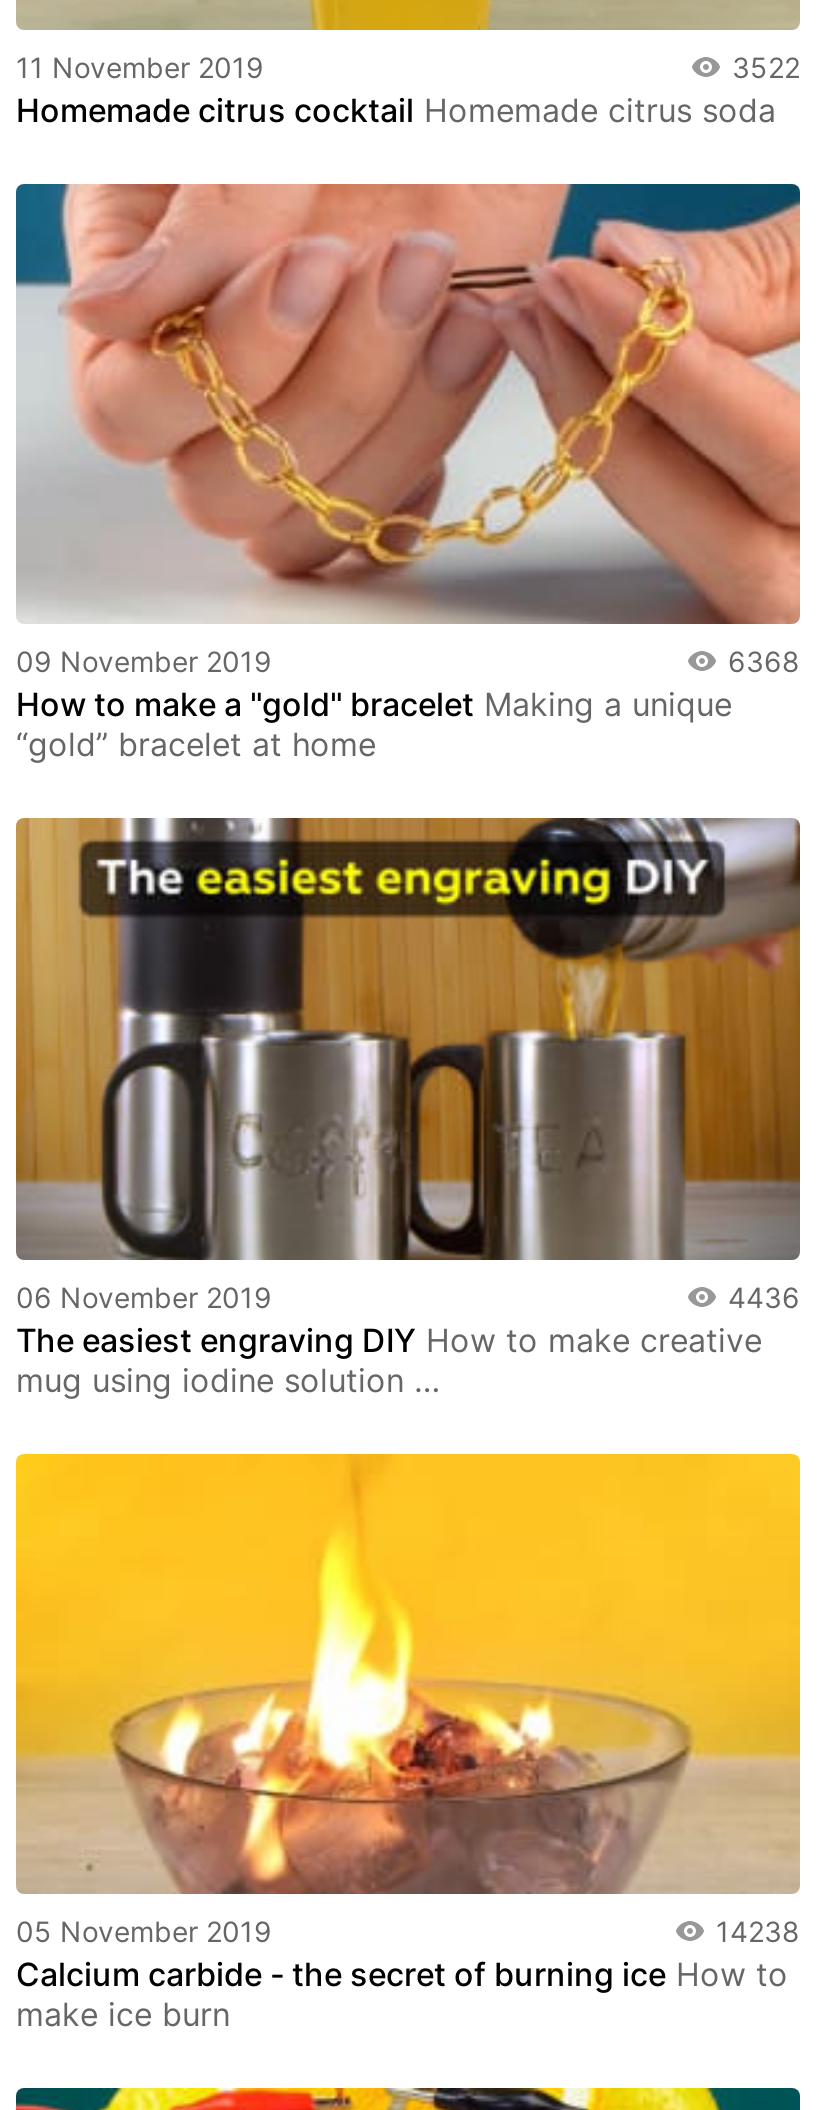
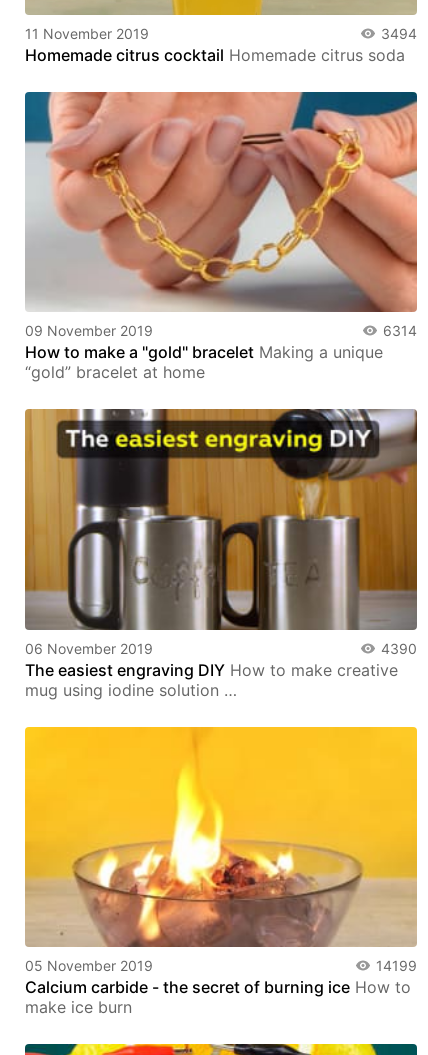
[732,49,800,83] 3522 -> [381,25,417,42] 3494
[728,644,800,678] 6368 -> [383,322,417,339] 6314
[728,1279,800,1313] 4436 -> [381,640,417,657] 4390
[716,1914,800,1948] 14238 -> [376,957,417,974] 14199

